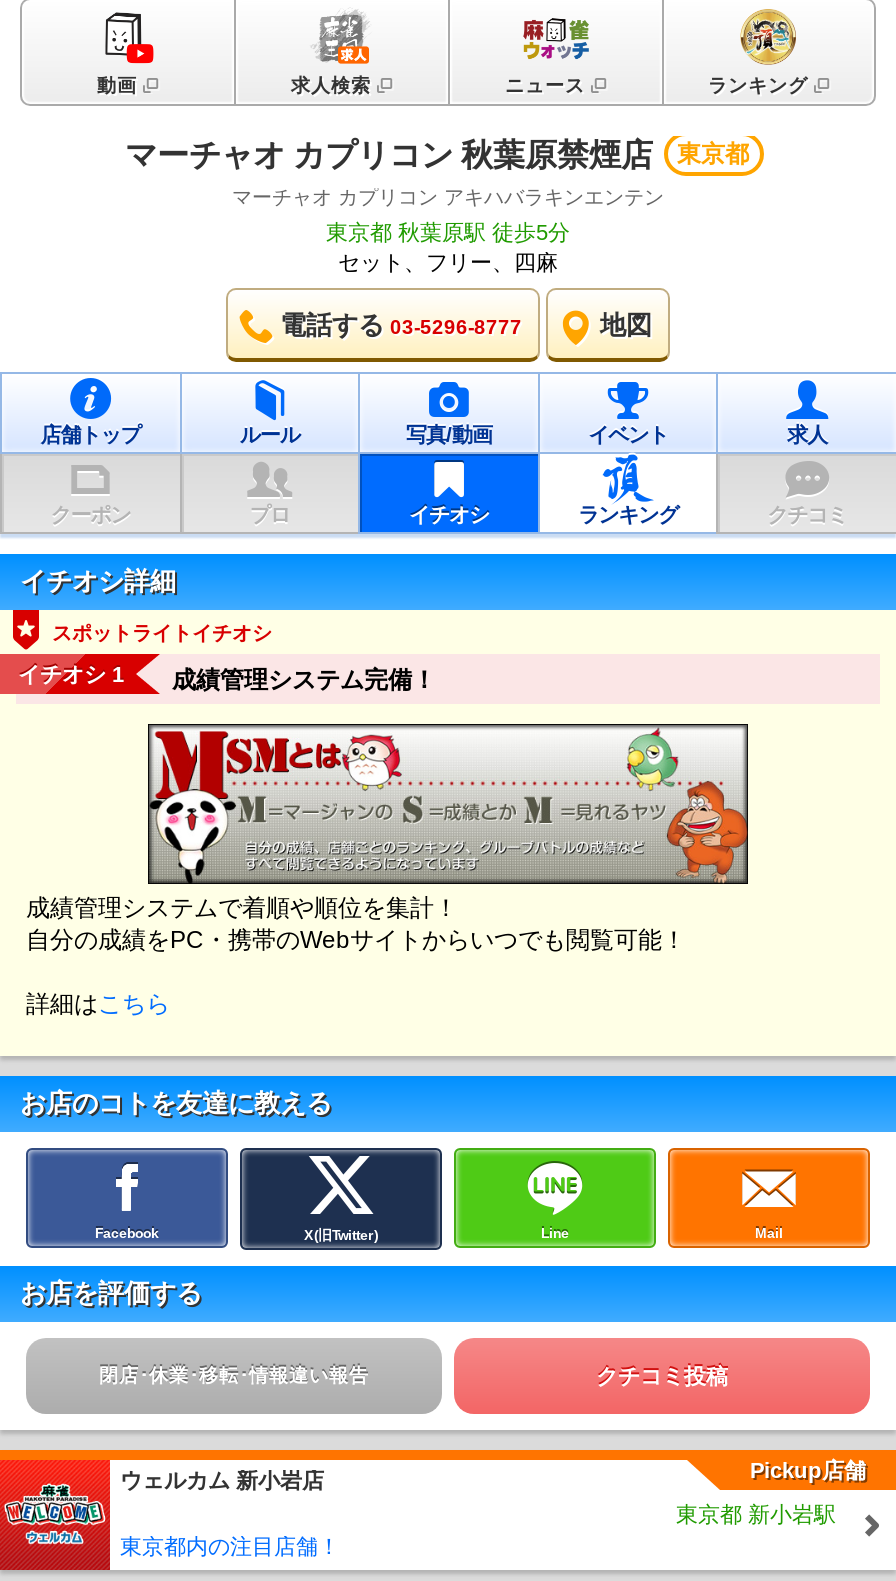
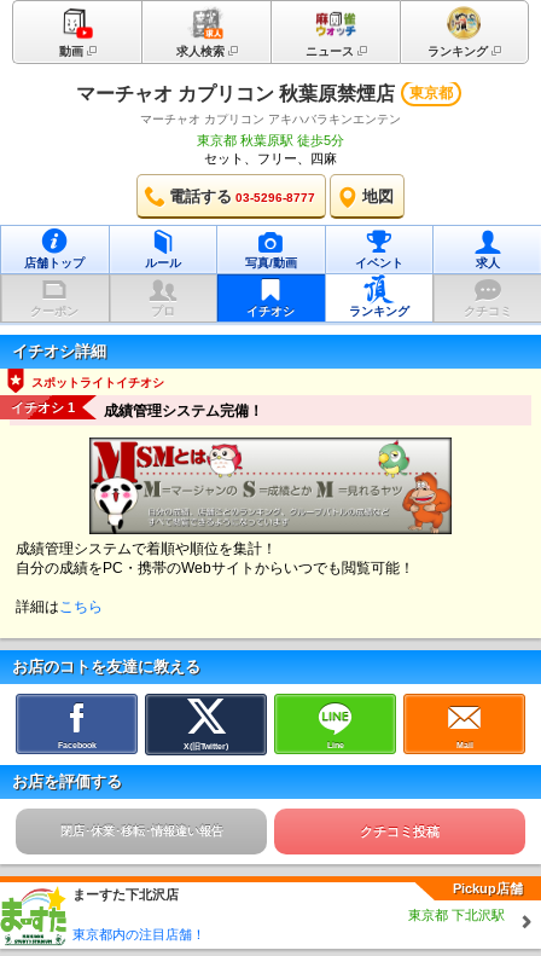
[6,1460,836,1572] [image] | ウェルカム 新小岩店 | 東京都 新小岩駅 -> [4,881,505,949] [image] | まーすた下北沢店 | 東京都 下北沢駅

